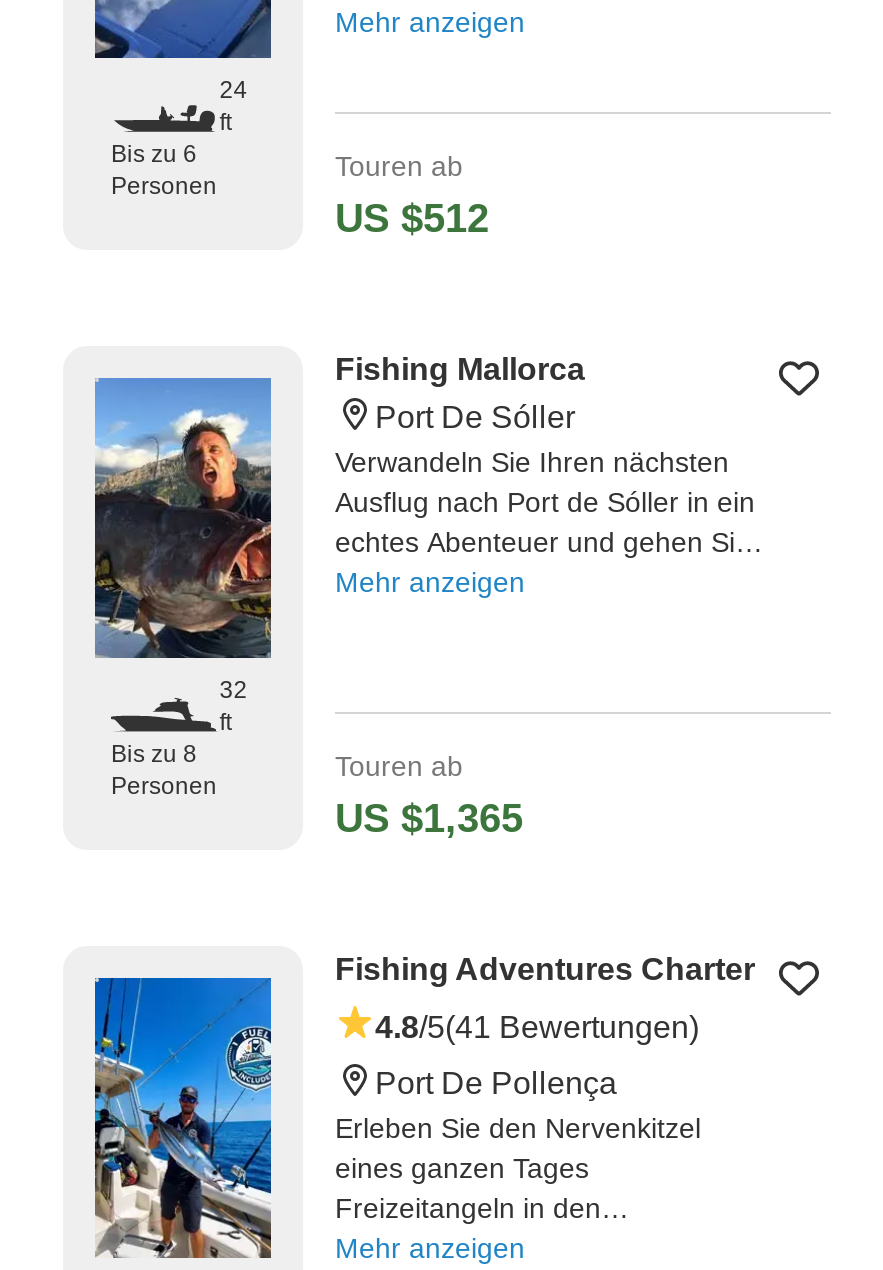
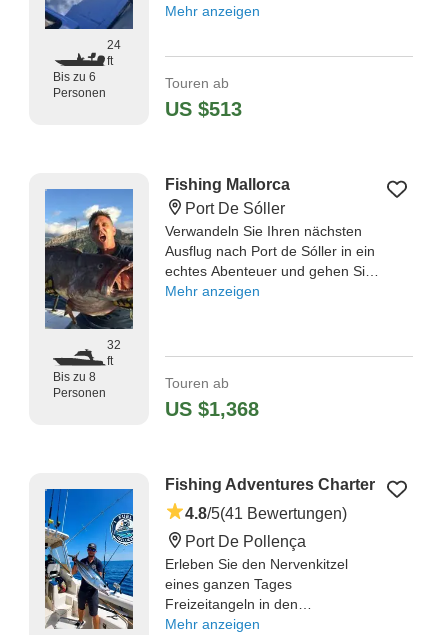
[335,196,489,240] US $512 -> [165,98,242,120] US $513
[335,796,523,840] US $1,365 -> [165,398,259,420] US $1,368

